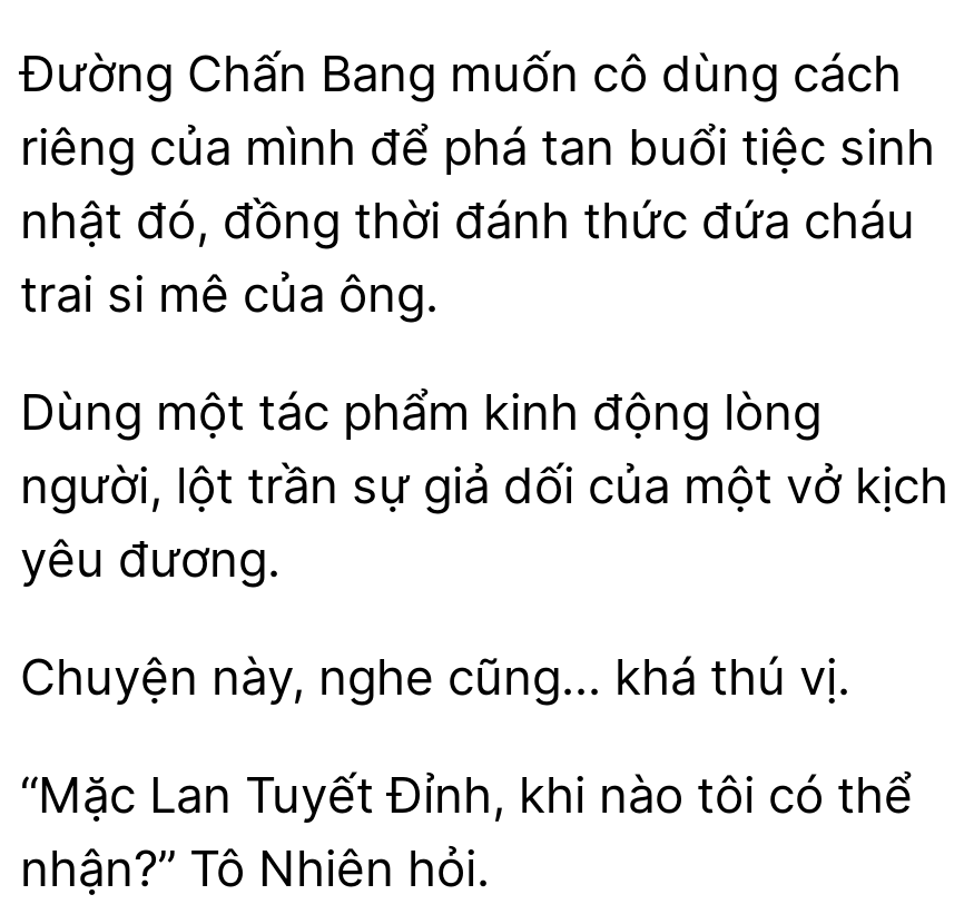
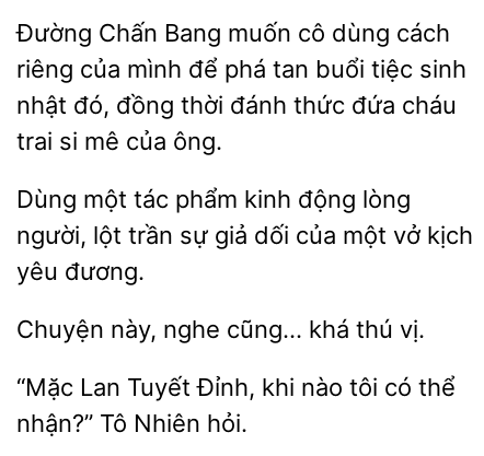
[20,118,935,323] riêng của mình để | tan | tiệc sinh | nhật đó, đồng thời đánh thức | cháu | trai si mê của ông. -> [16,55,466,155] riêng của mình để phá tan buổi tiệc sinh | nhật đó, | thời đánh thức đứa | trai si mê của
[20,383,948,514] Dùng một | phẩm kinh động lòng | người, | trần sự giả dối của một vở kịch -> [16,185,427,249] Dùng một tác phẩm kinh động lòng | người, lột trần sự | dối của một vở
[20,648,710,706] Chuyện này, nghe | khá -> [220,315,425,343] cũng… khá thú vị.
[20,766,768,824] “Mặc Lan Tuyết Đỉnh, khi nào tôi -> [16,373,456,401] “Mặc | Đỉnh, khi nào tôi có thể

